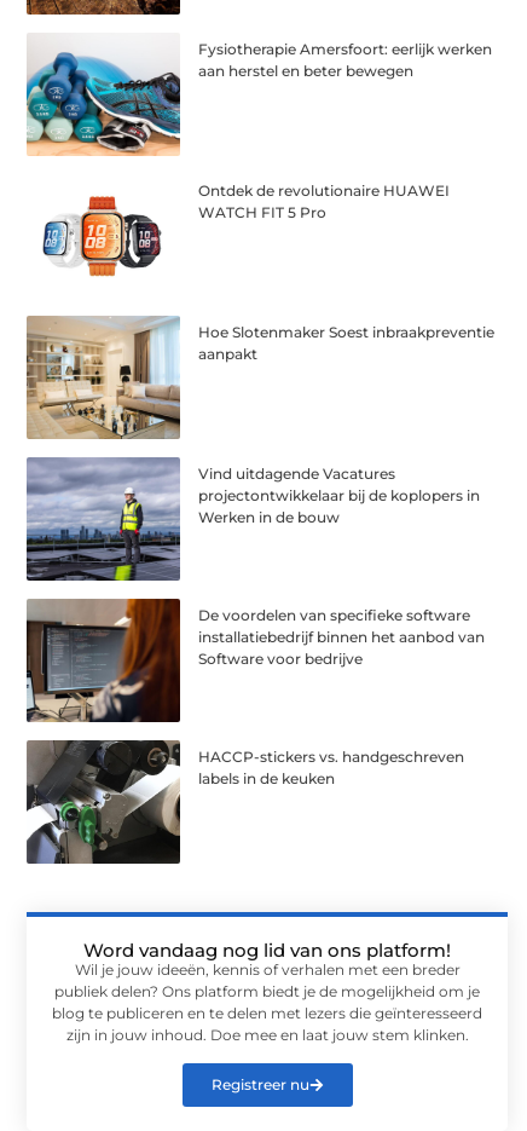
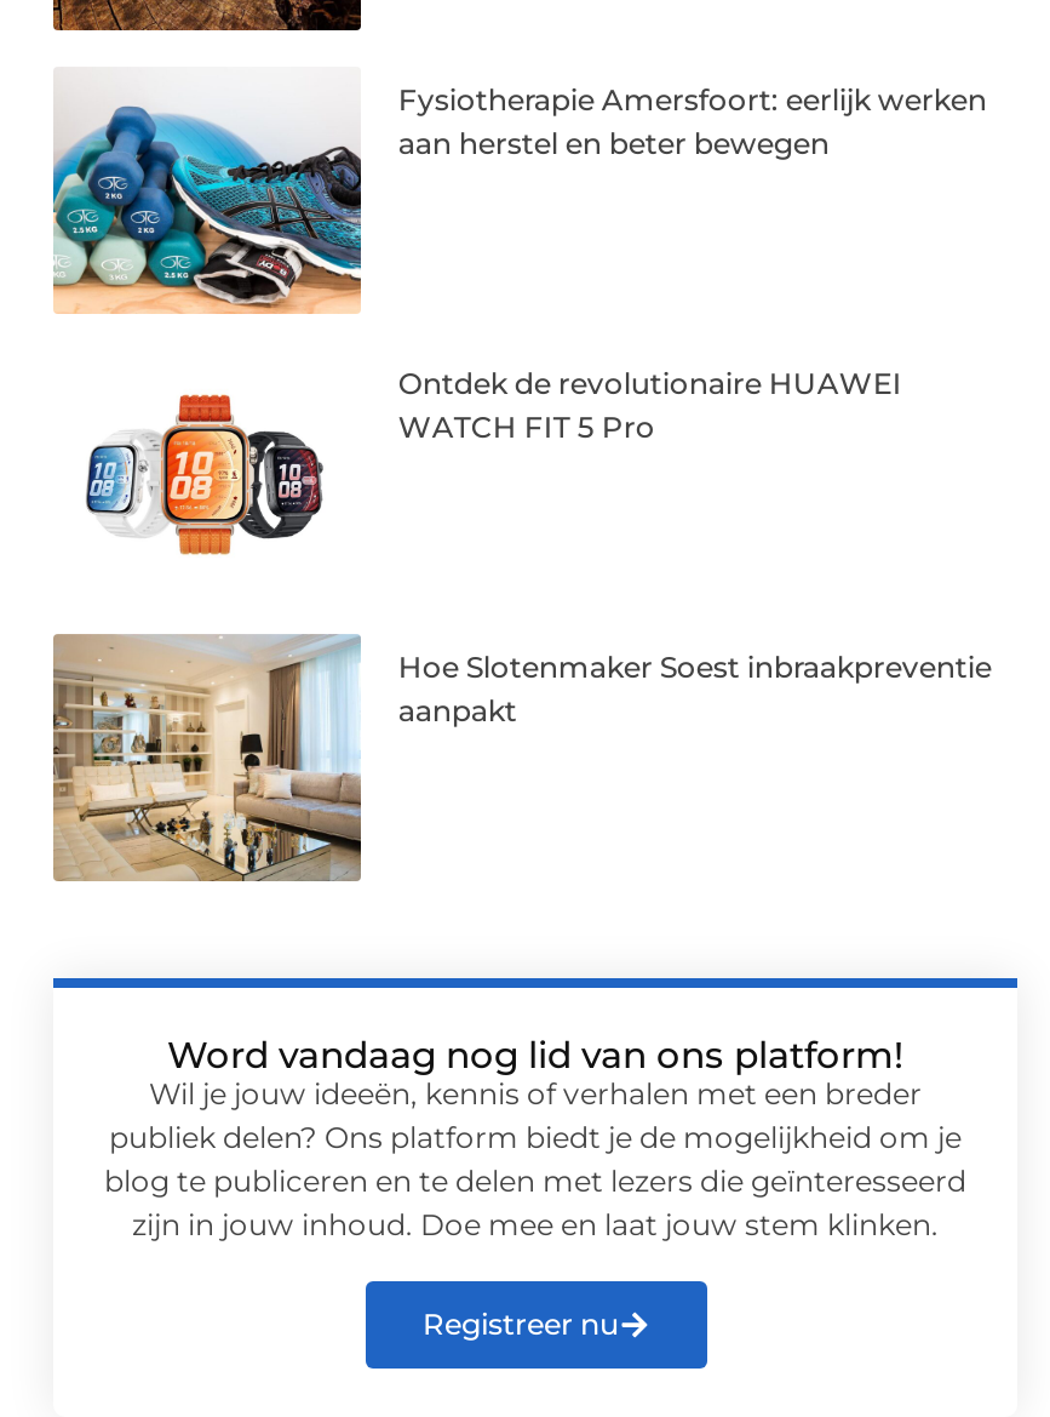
[25,456,480,582] [image] | Vind uitdagende Vacatures | projectontwikkelaar bij de koplopers in | Werken in de bouw -> none
[25,598,485,723] [image] | De voordelen van specifieke software | installatiebedrijf binnen het aanbod van | Software voor bedrijve -> none
[25,739,465,865] [image] | HACCP-stickers vs. handgeschreven | labels in de keuken -> none

